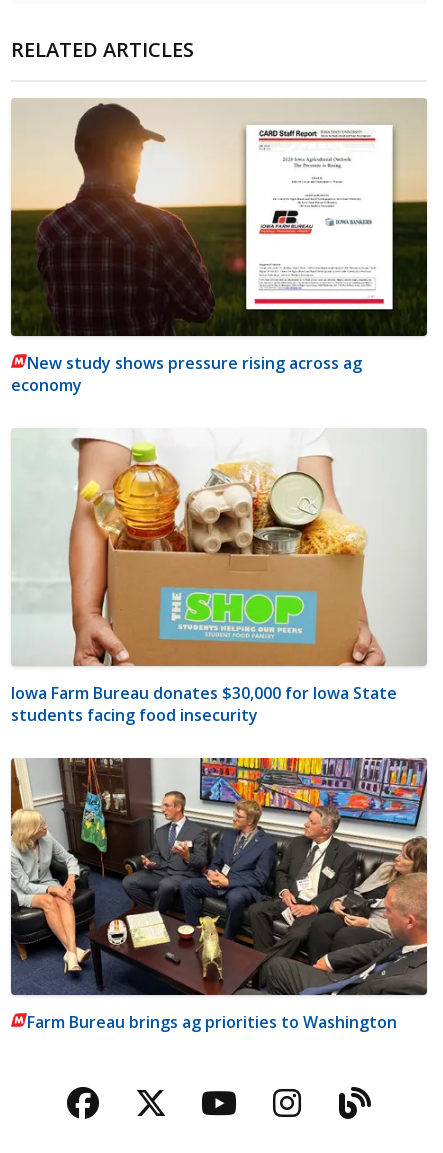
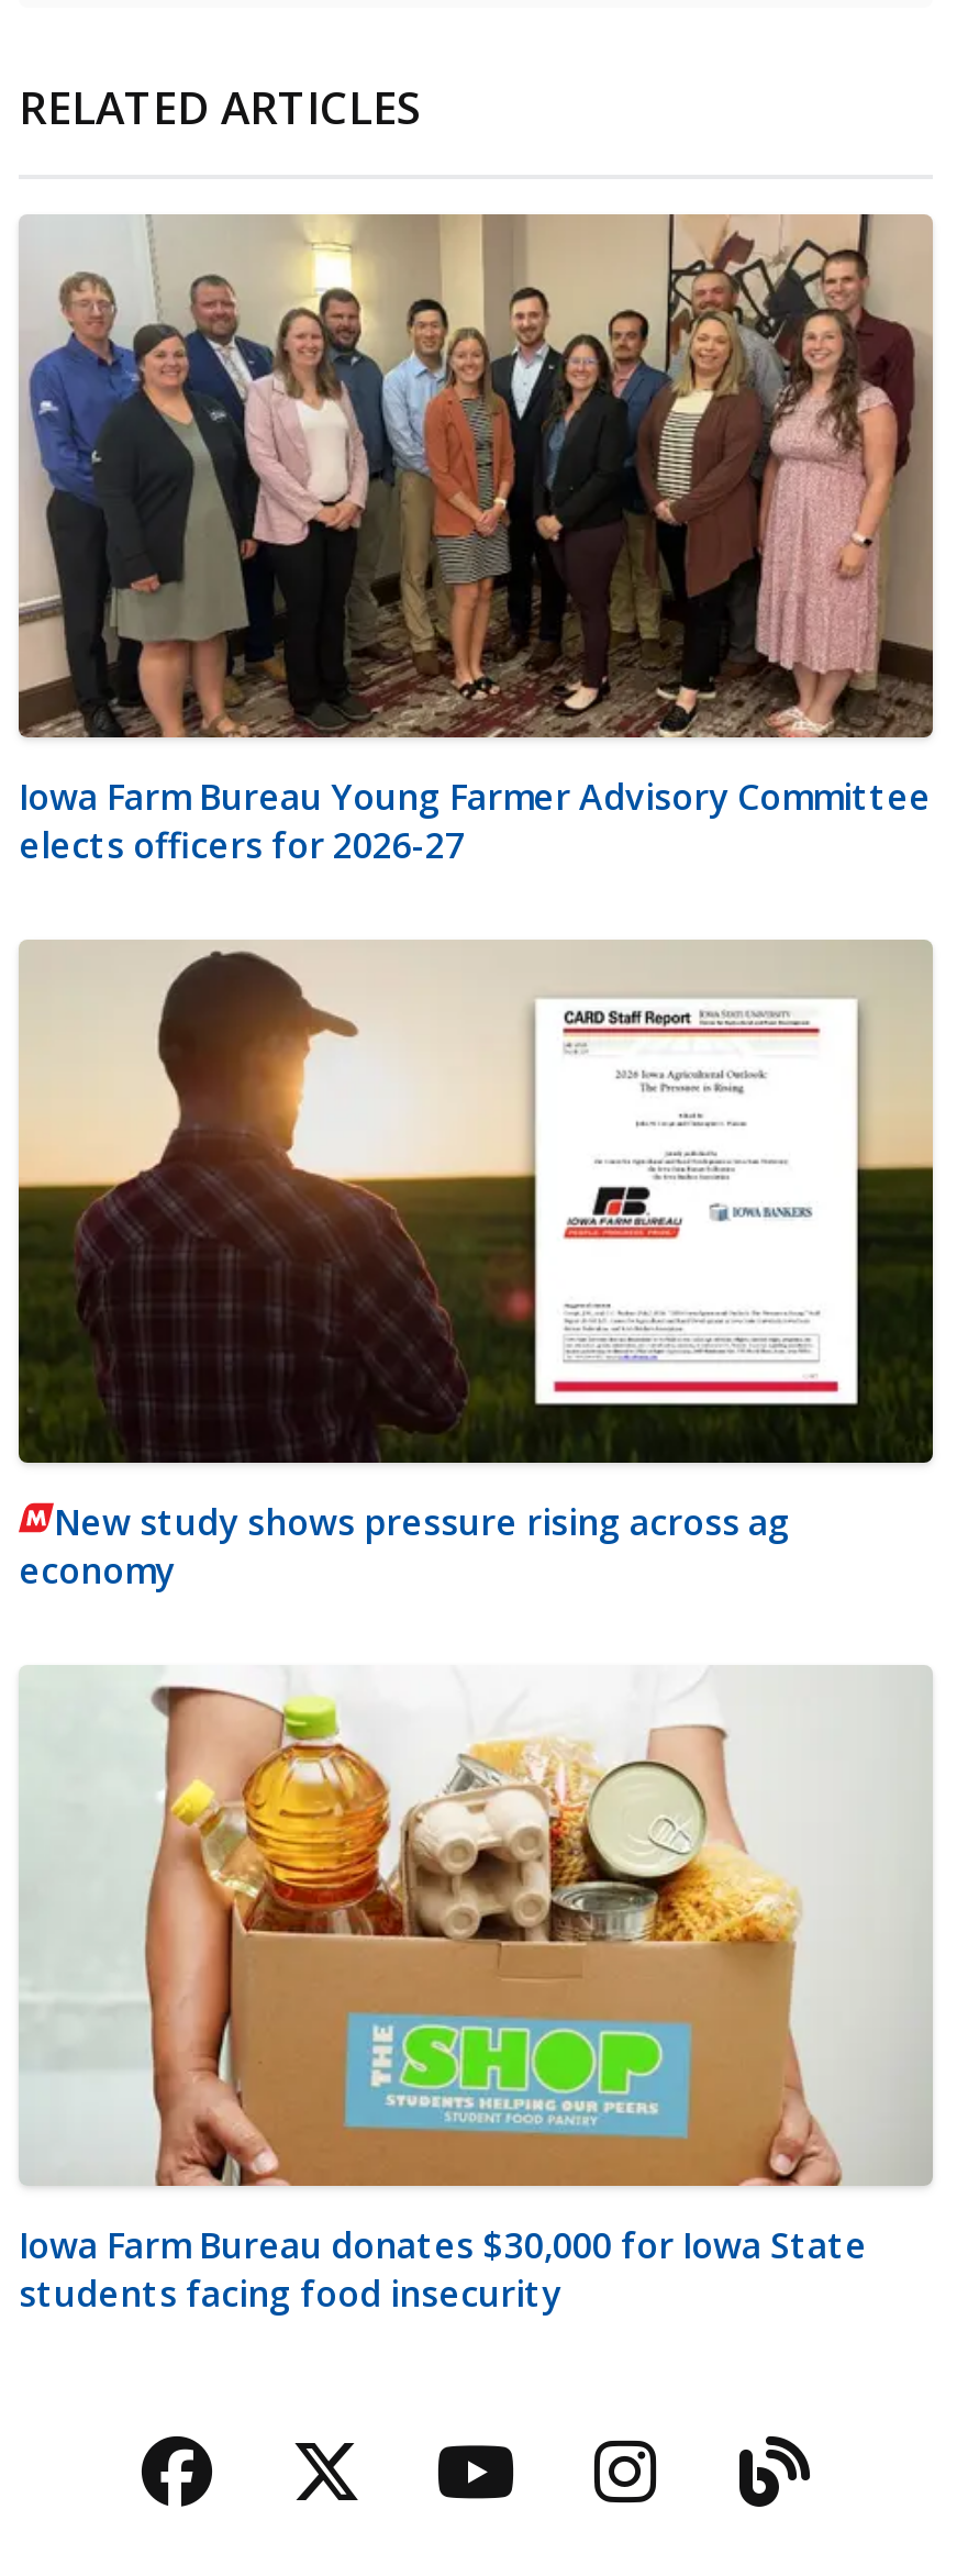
none -> [16,214,935,869] [image] | Iowa Farm Bureau Young Farmer Advisory Committee | elects officers for 2026-27
moved [10,101,428,725] -> [16,946,935,2318]: [image] | New study shows pressure rising across ag | economy | Iowa Farm Bureau donates $30,000 for Iowa State | students facing food insecurity
[10,757,428,1033] [image] | Farm Bureau brings ag priorities to Washington -> none

